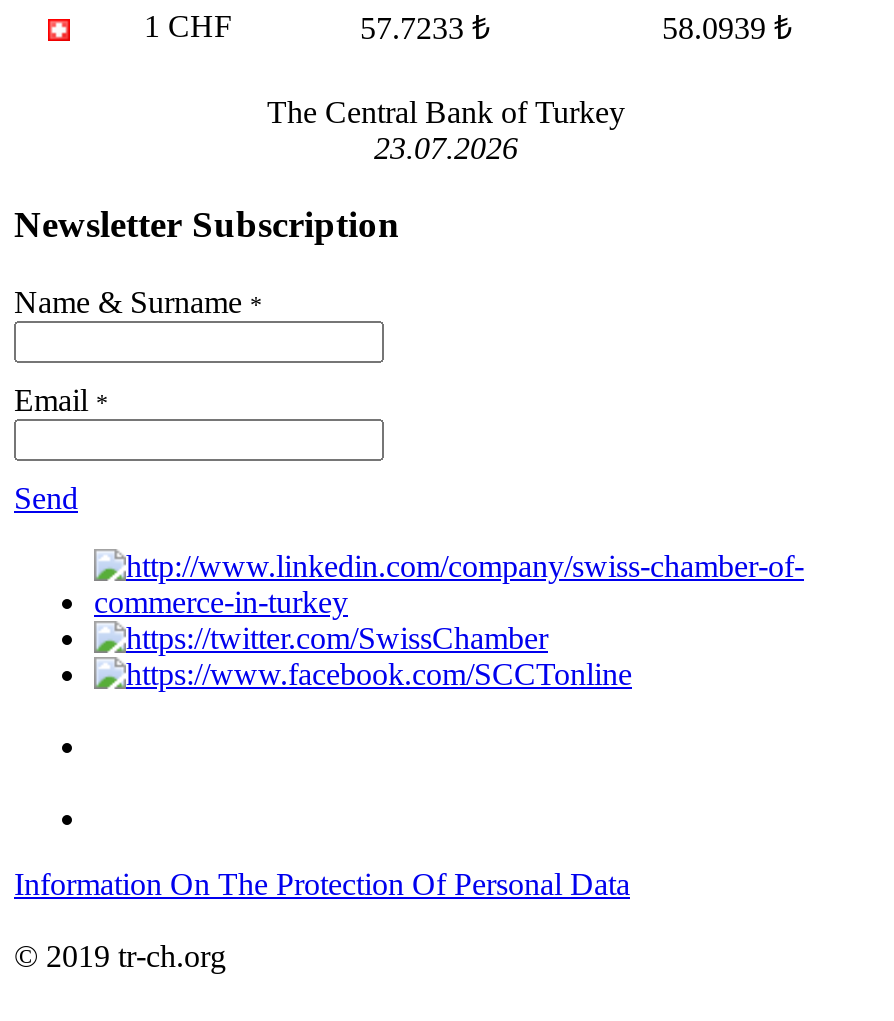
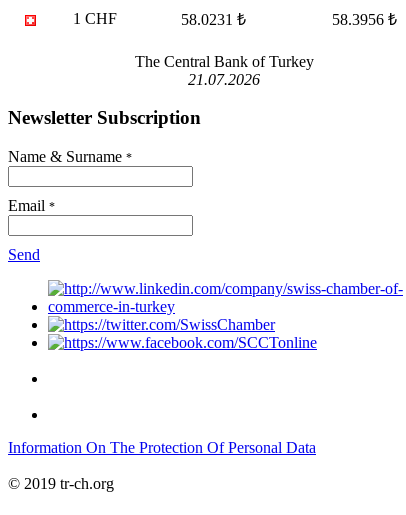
[360,10,490,44] 57.7233 ₺ -> [181,11,246,28] 58.0231 ₺
[662,10,792,44] 58.0939 ₺ -> [332,11,397,28] 58.3956 ₺
[374,130,518,164] 23.07.2026 -> [188,71,260,88] 21.07.2026

